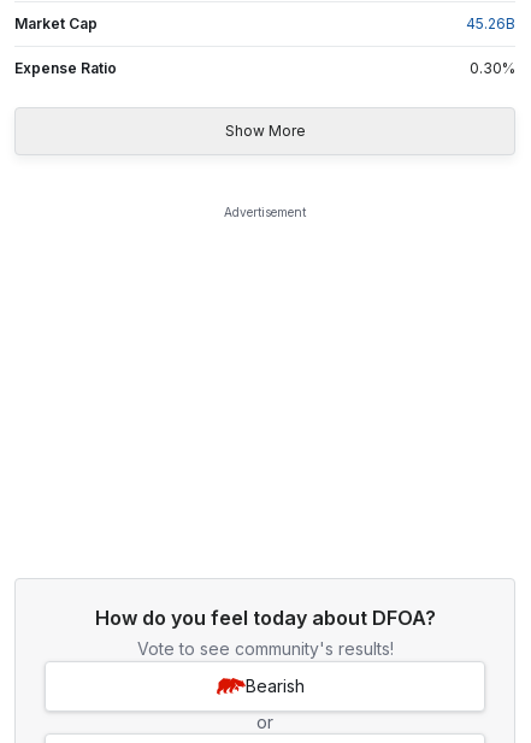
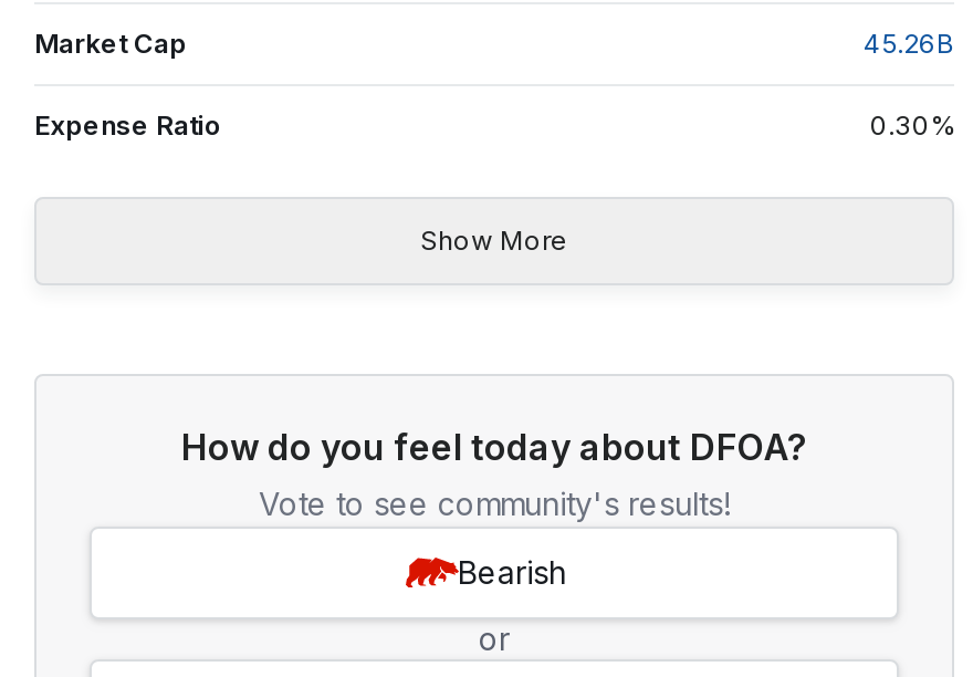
[224,204,306,219] Advertisement -> none

